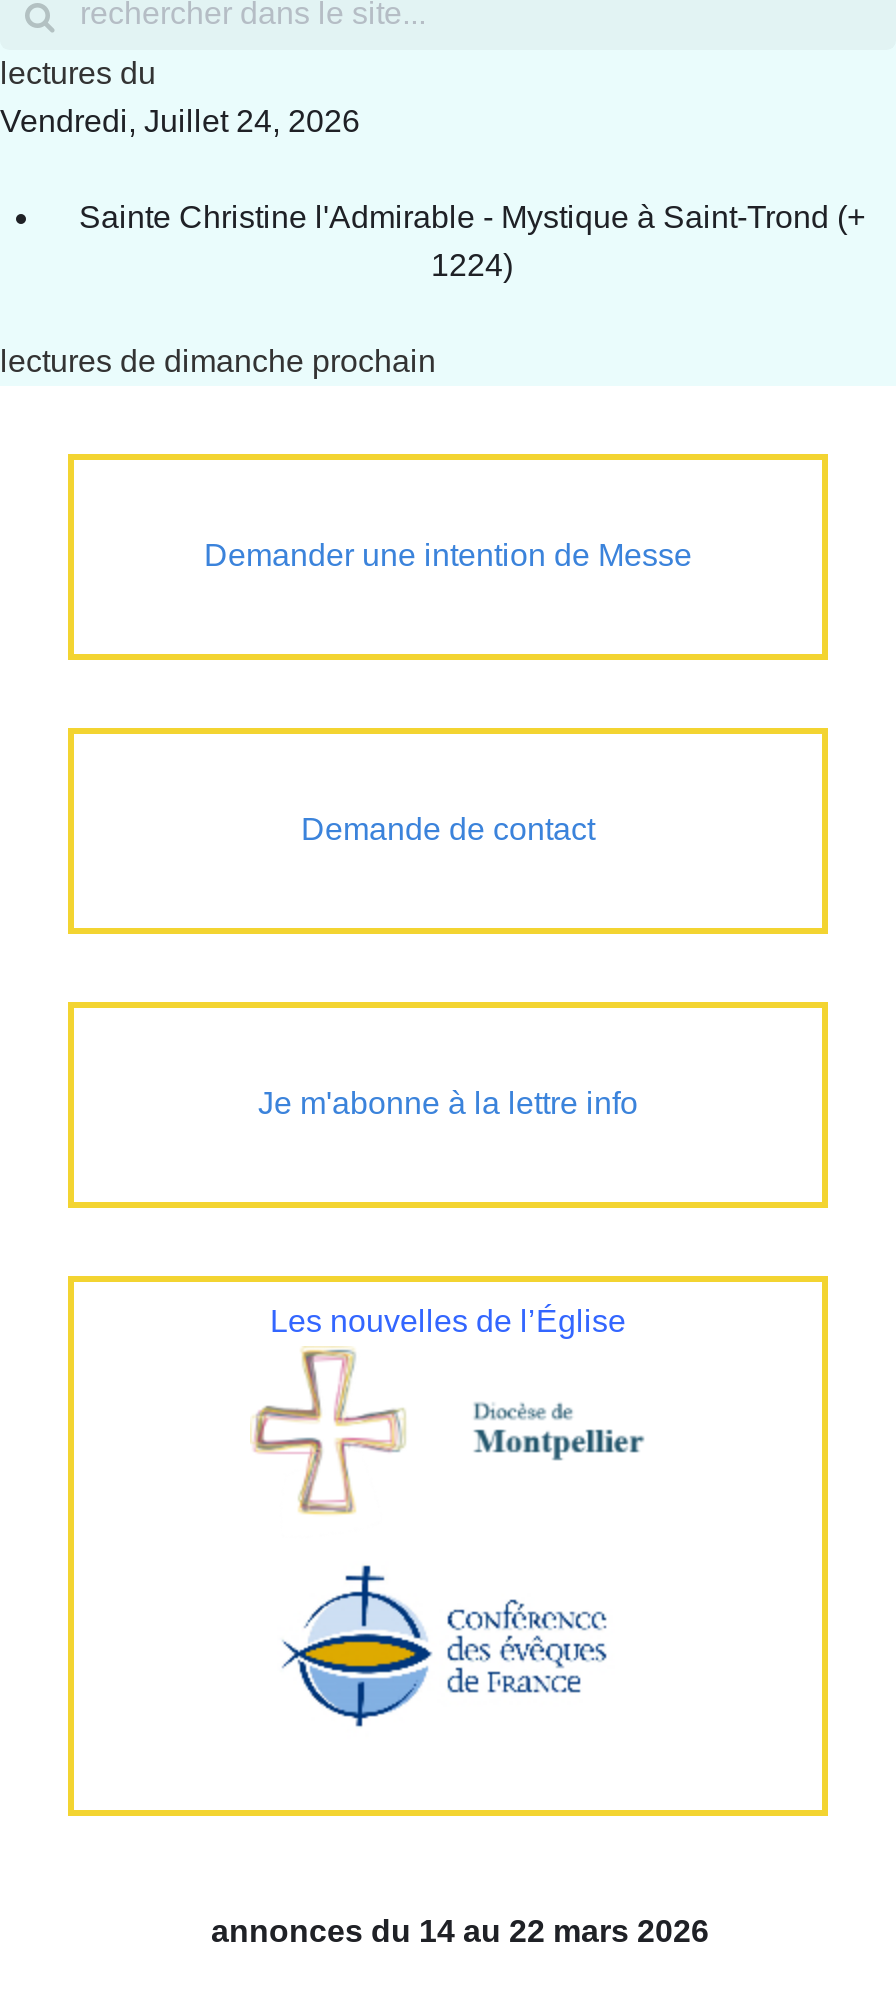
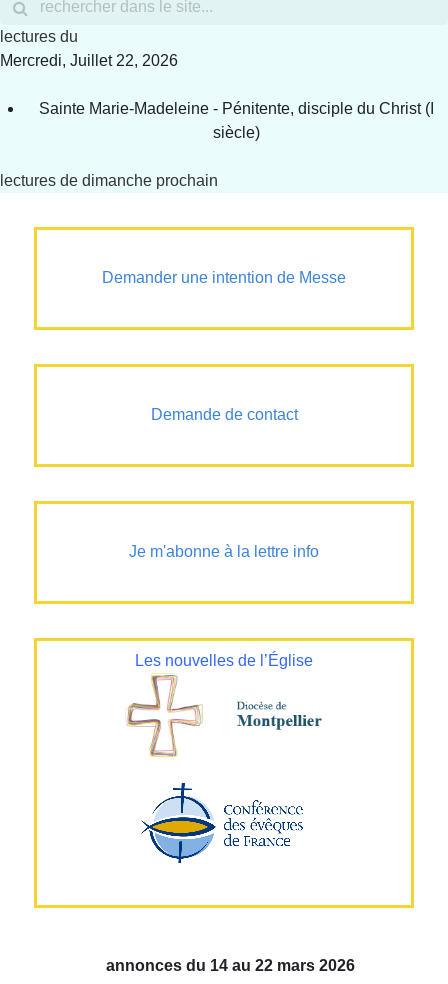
[0,105,360,139] Vendredi, Juillet 24, 2026 -> [0,52,178,69] Mercredi, Juillet 22, 2026
[79,201,865,283] Sainte Christine l'Admirable - Mystique à Saint-Trond (+ | 1224) -> [38,100,433,141] Sainte Marie-Madeleine - Pénitente, disciple du Christ (I | siècle)

